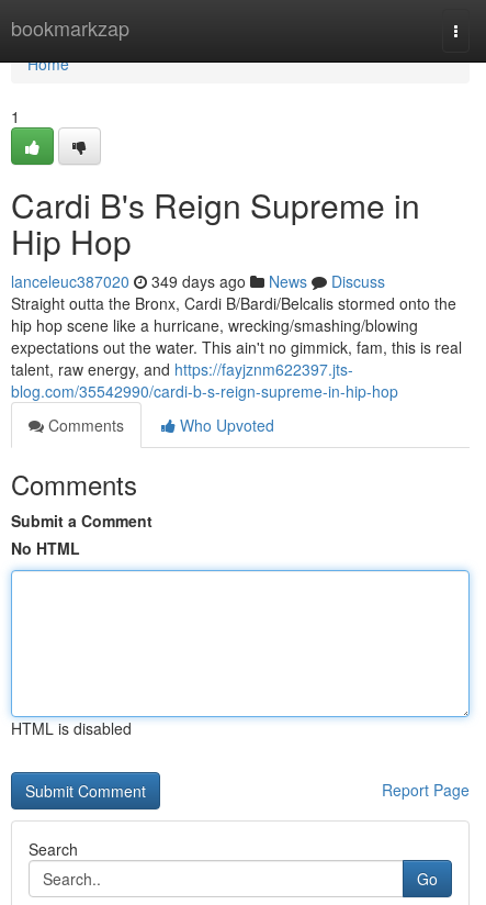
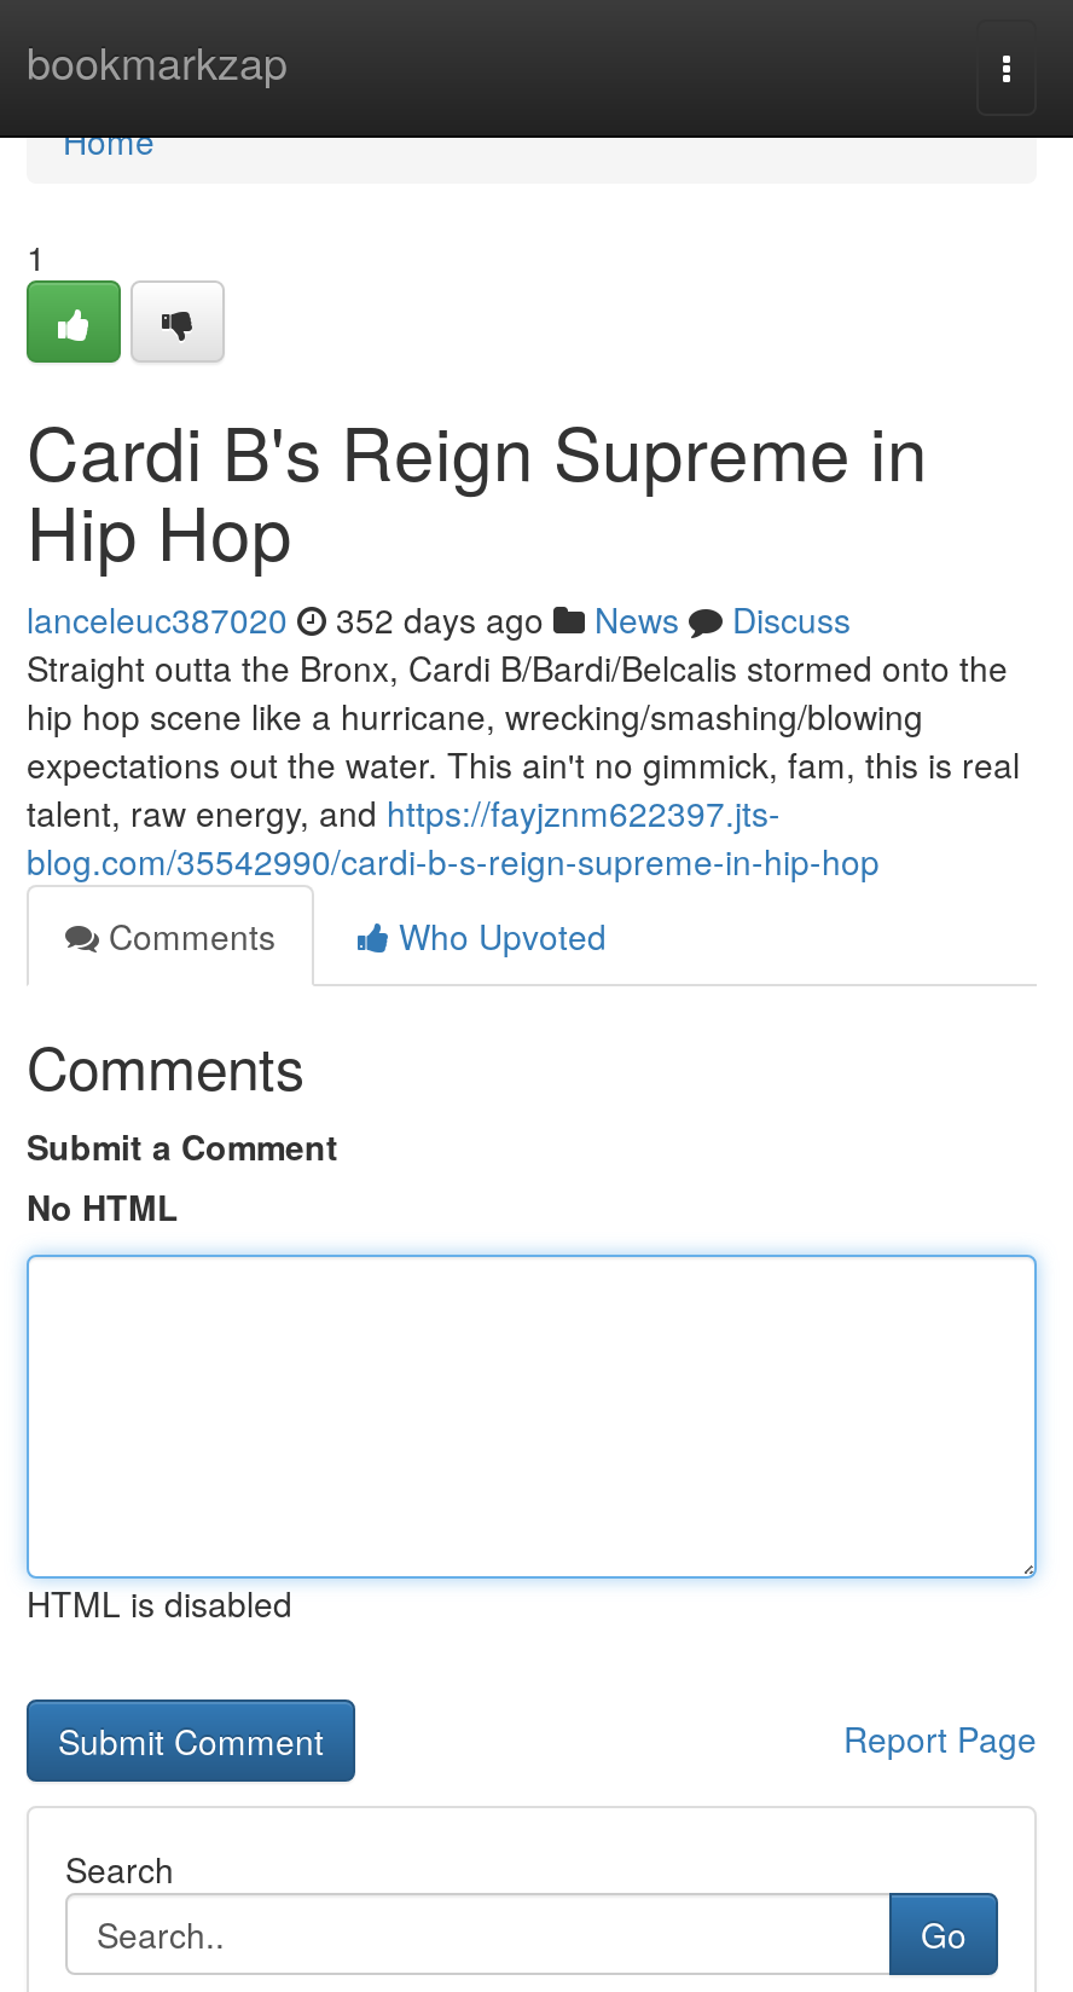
[11,270,385,292] lanceleuc387020 349 days ago News Discuss -> [27,595,851,643] lanceleuc387020 352 days ago News Discuss

